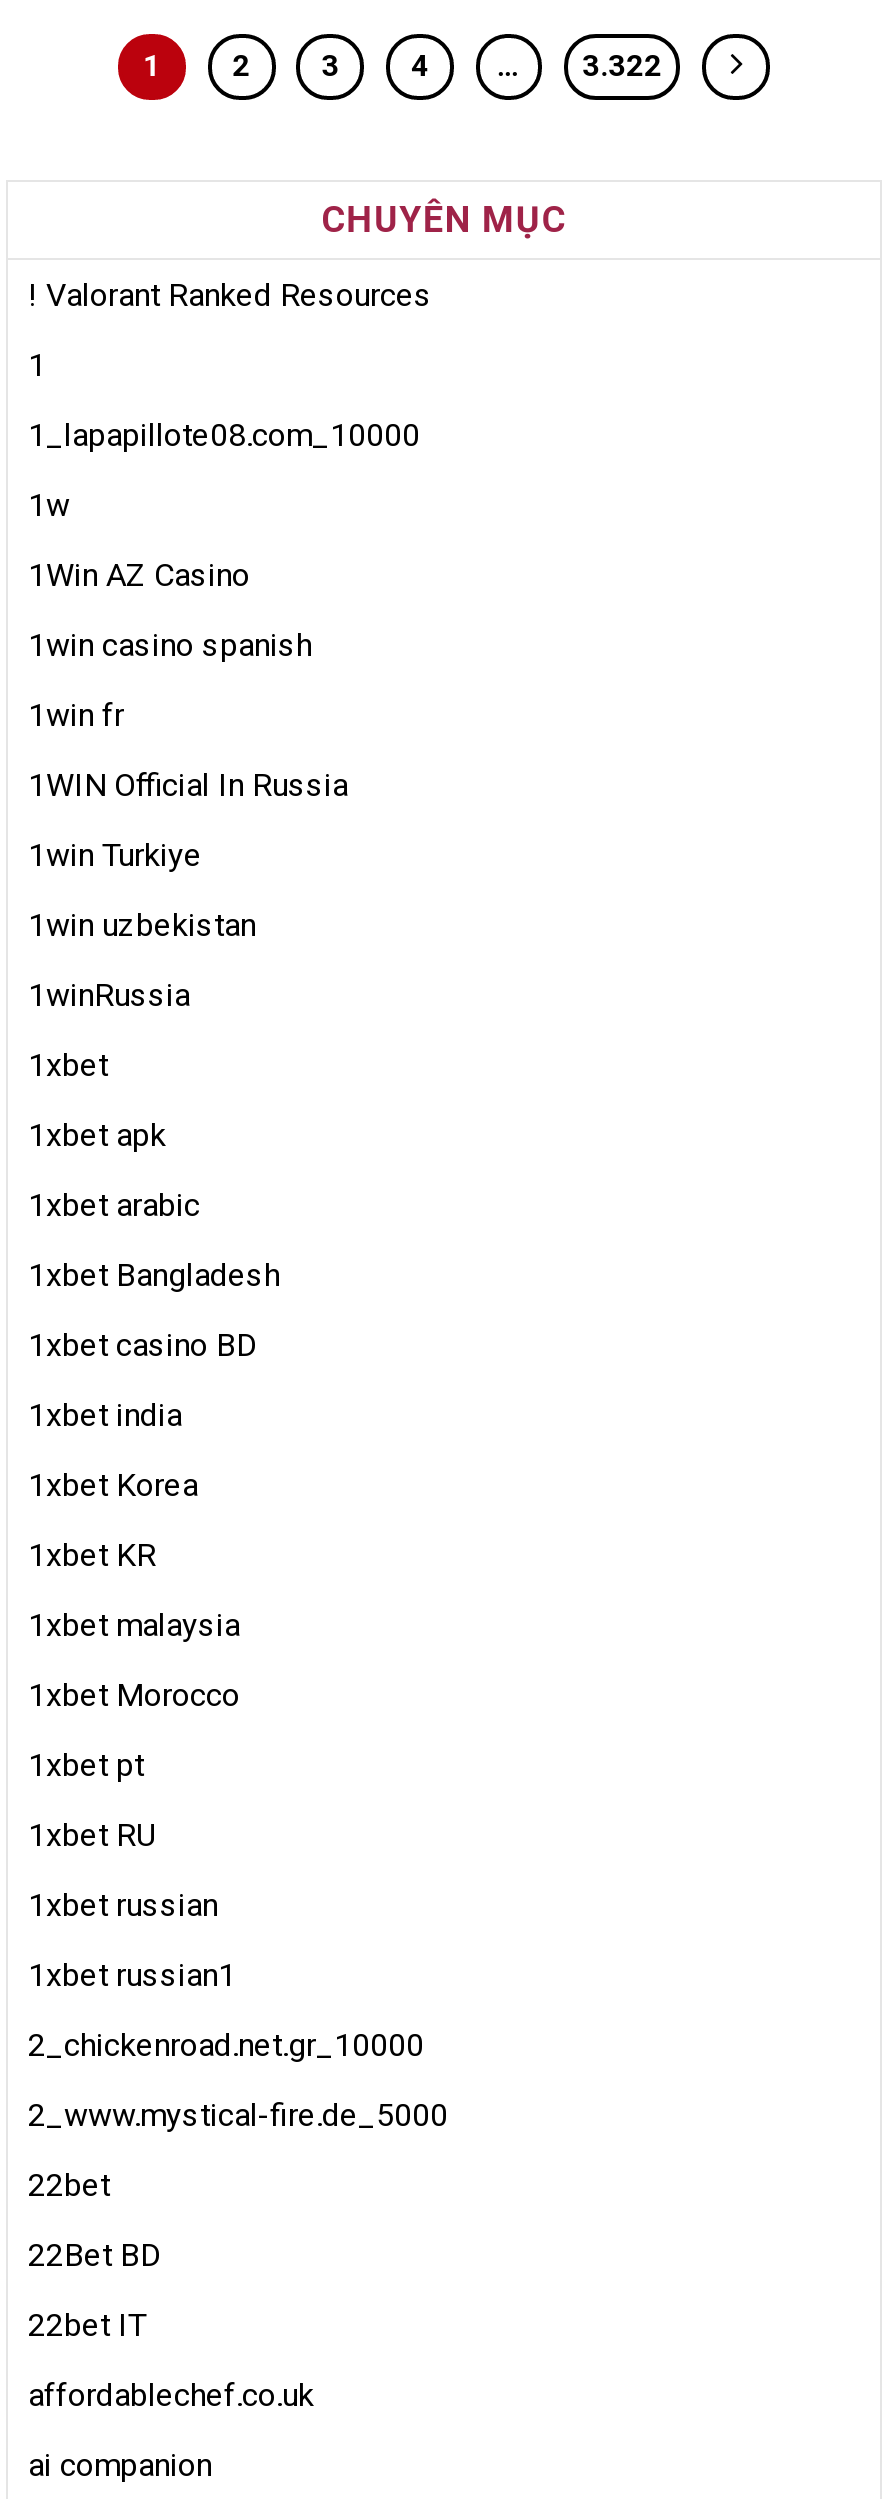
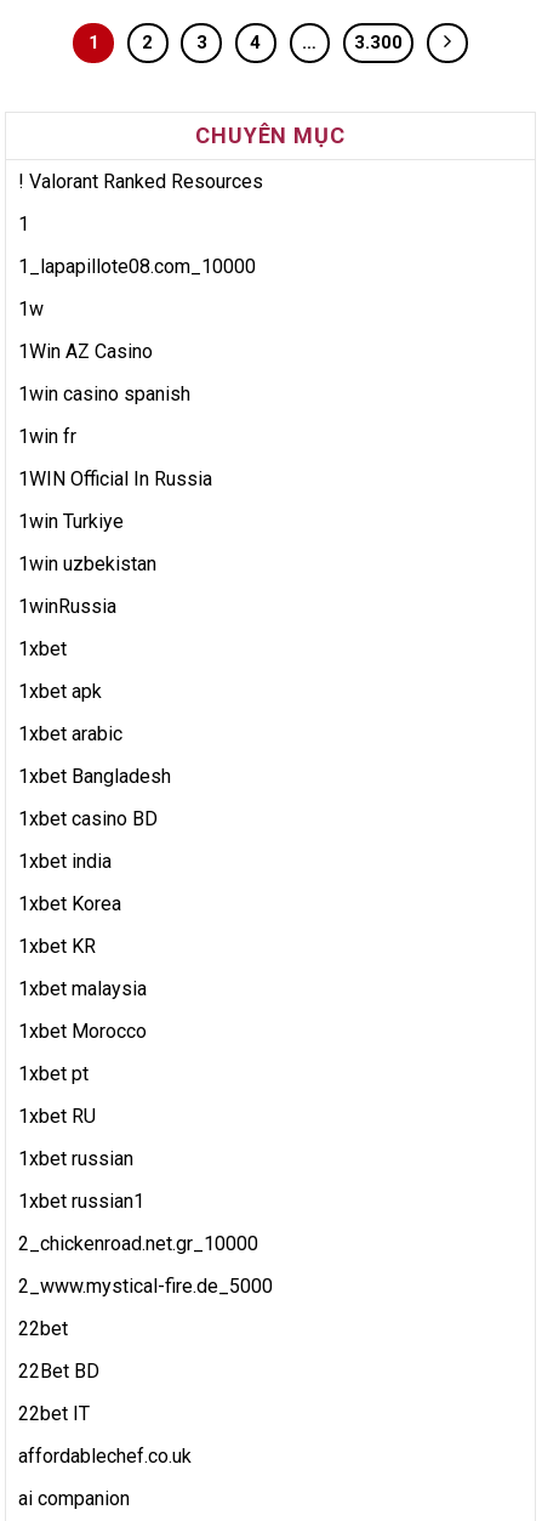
[582,47,662,83] 3.322 -> [354,31,403,53] 3.300

